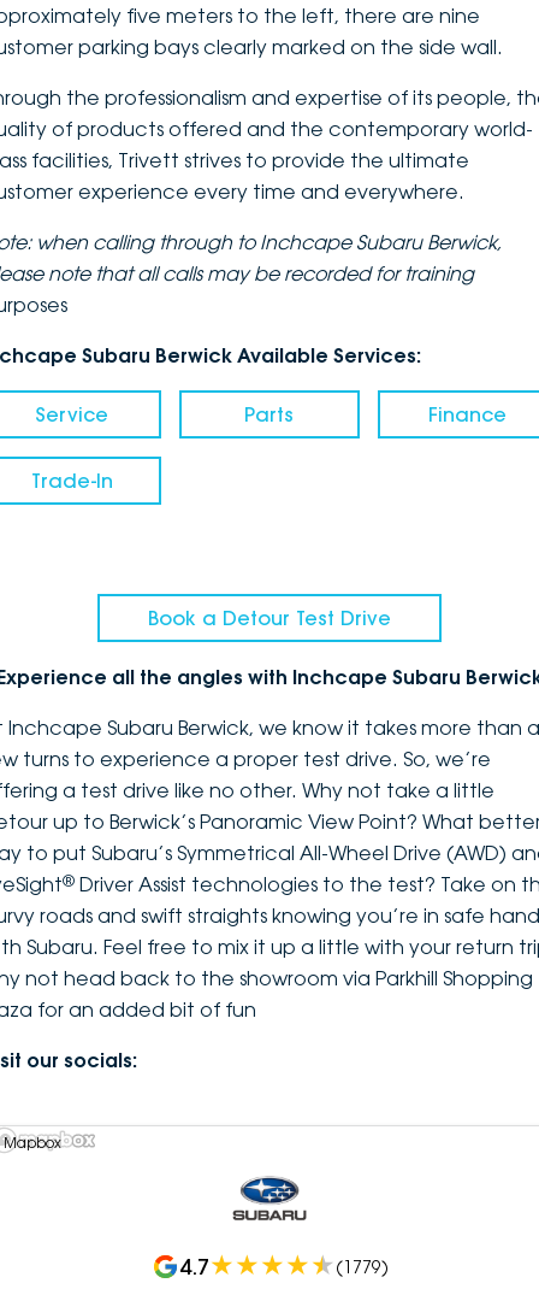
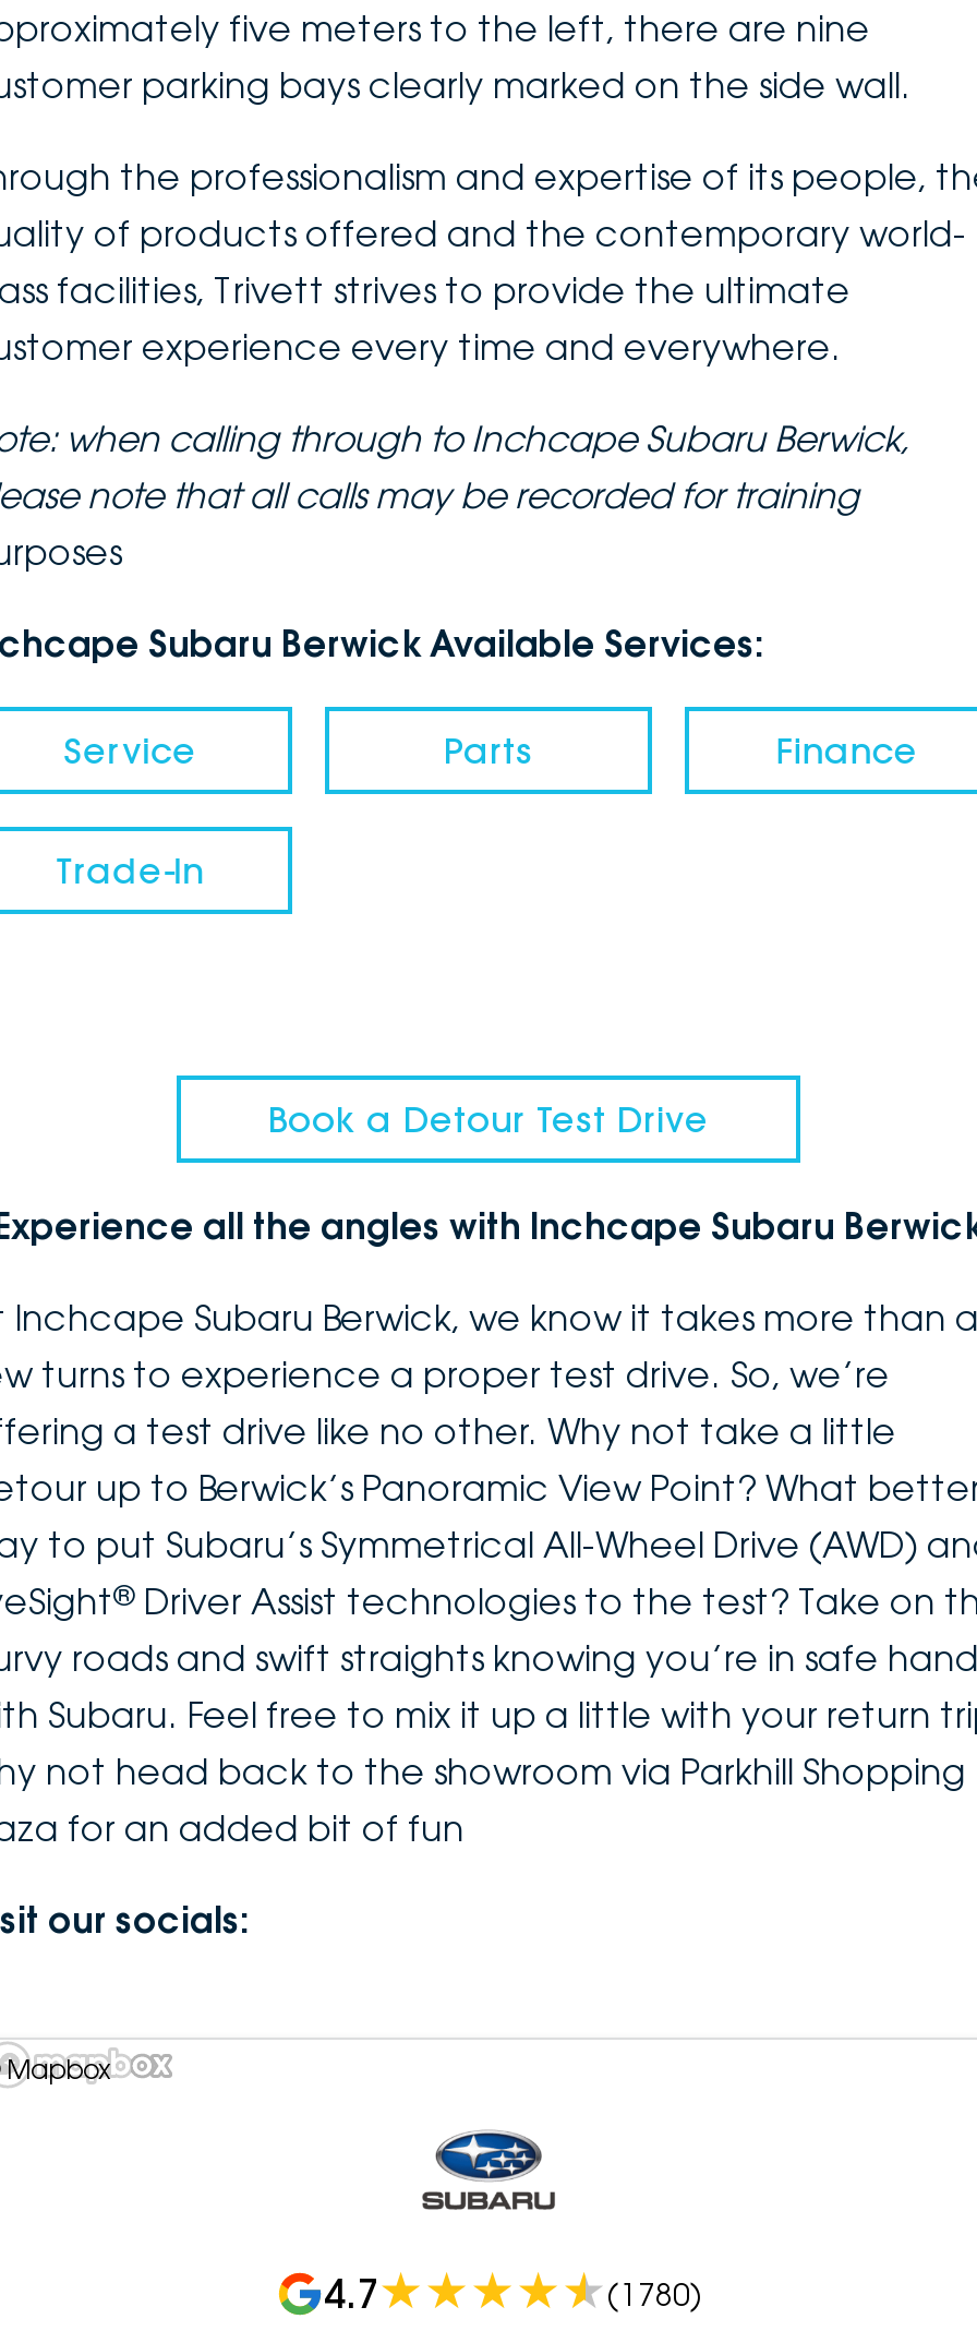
[335,1256,388,1277] (1779) -> [607,2275,703,2312] (1780)

